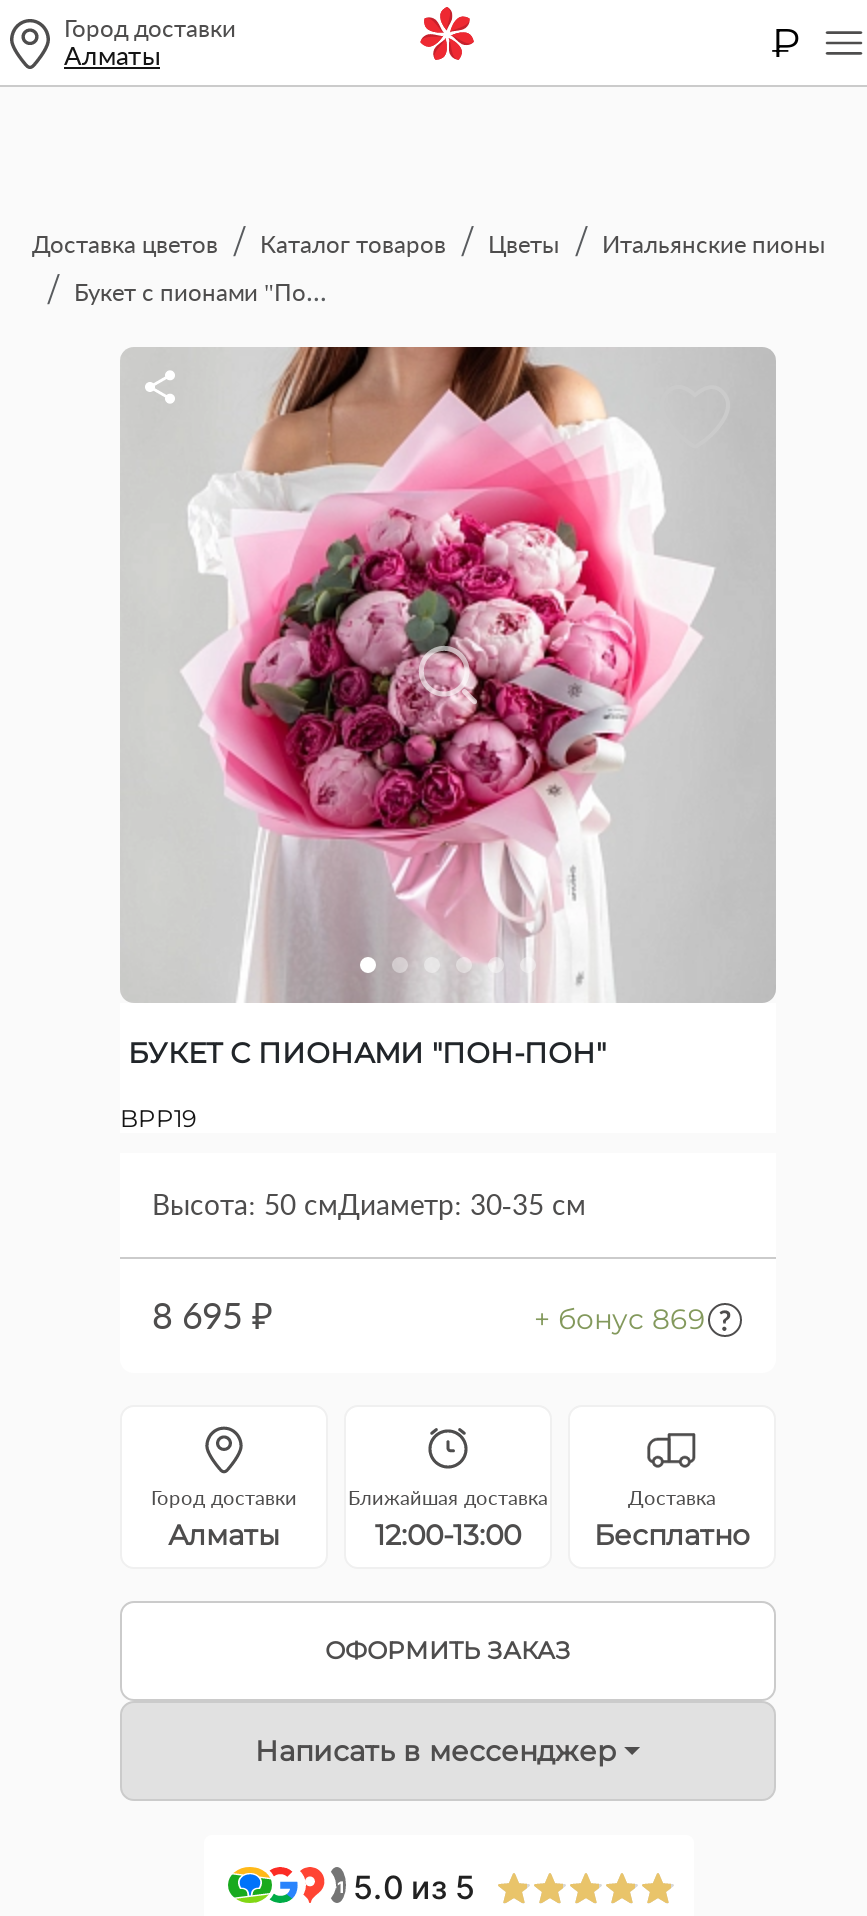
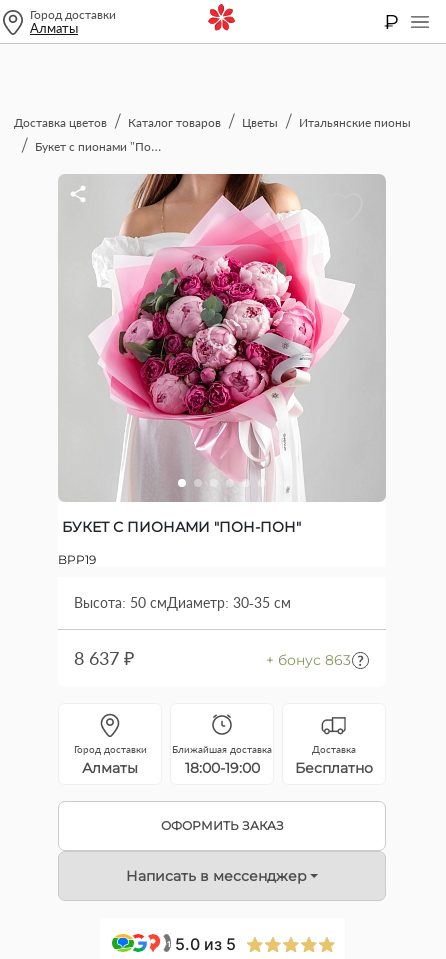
[152,1293,272,1337] 8 695 ₽ -> [74,647,134,669] 8 637 ₽
[534,1301,706,1337] + бонус 869 -> [266,651,351,669] + бонус 863
[375,1517,521,1553] 12:00-13:00 -> [184,759,259,777] 18:00-19:00

